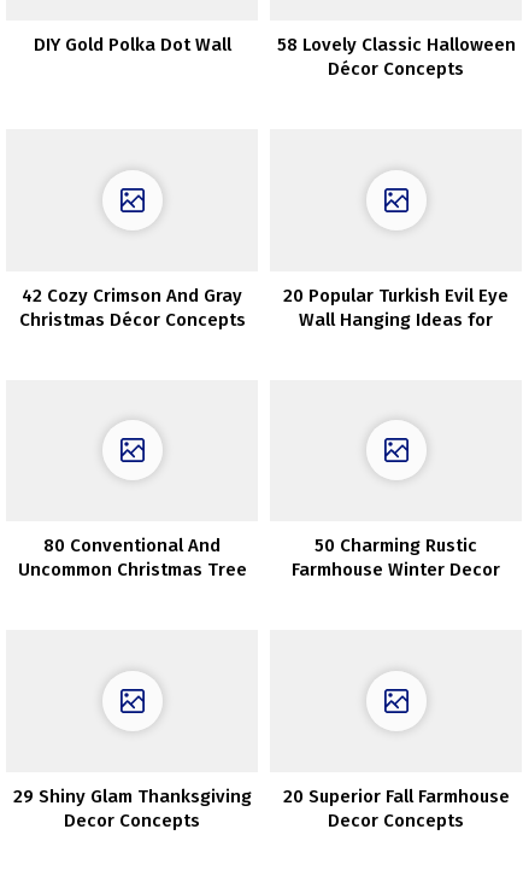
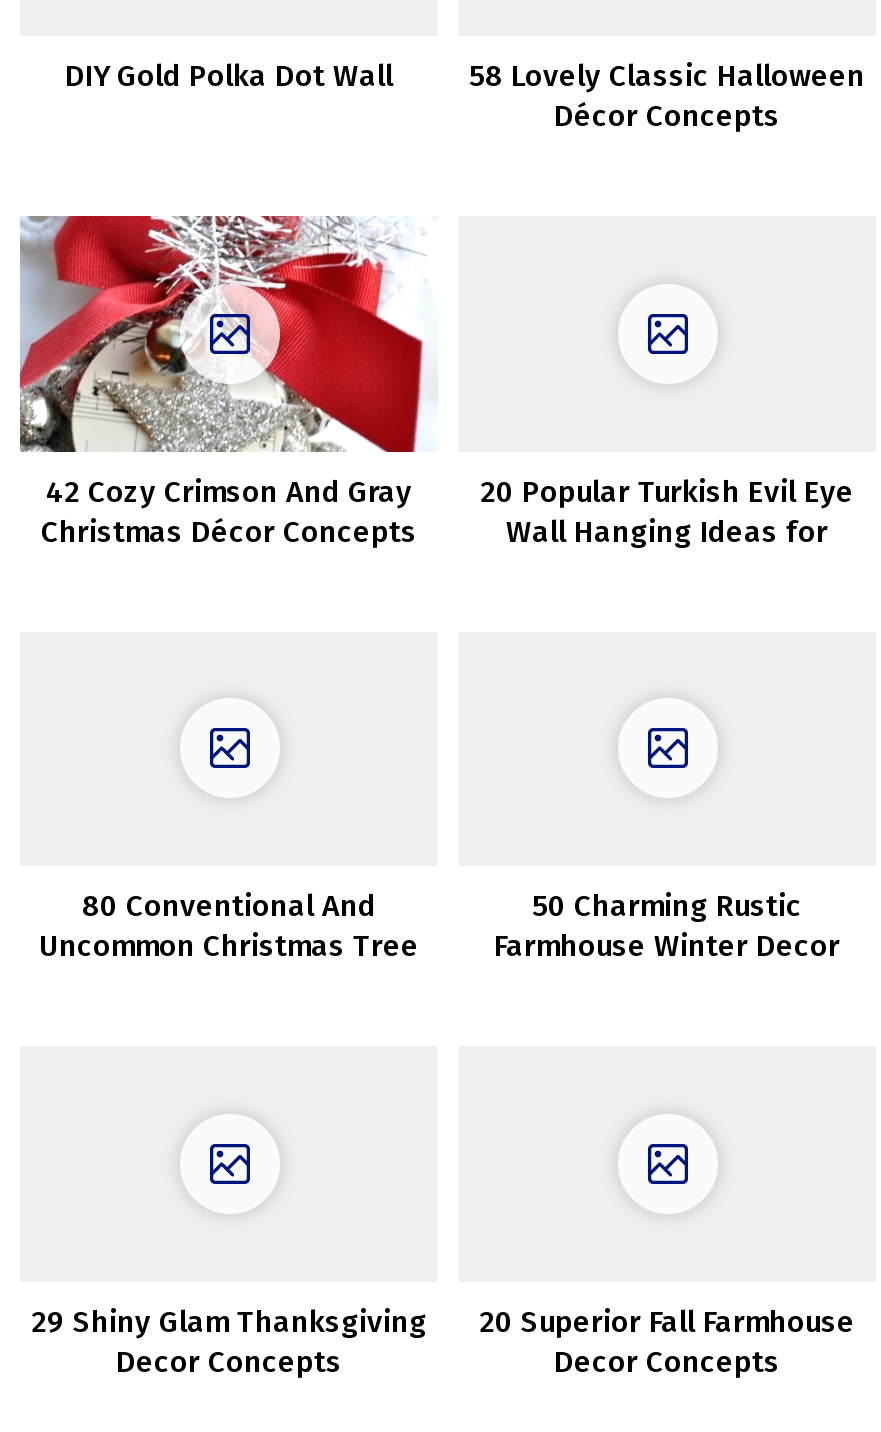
none -> [18,214,424,454] [image]

